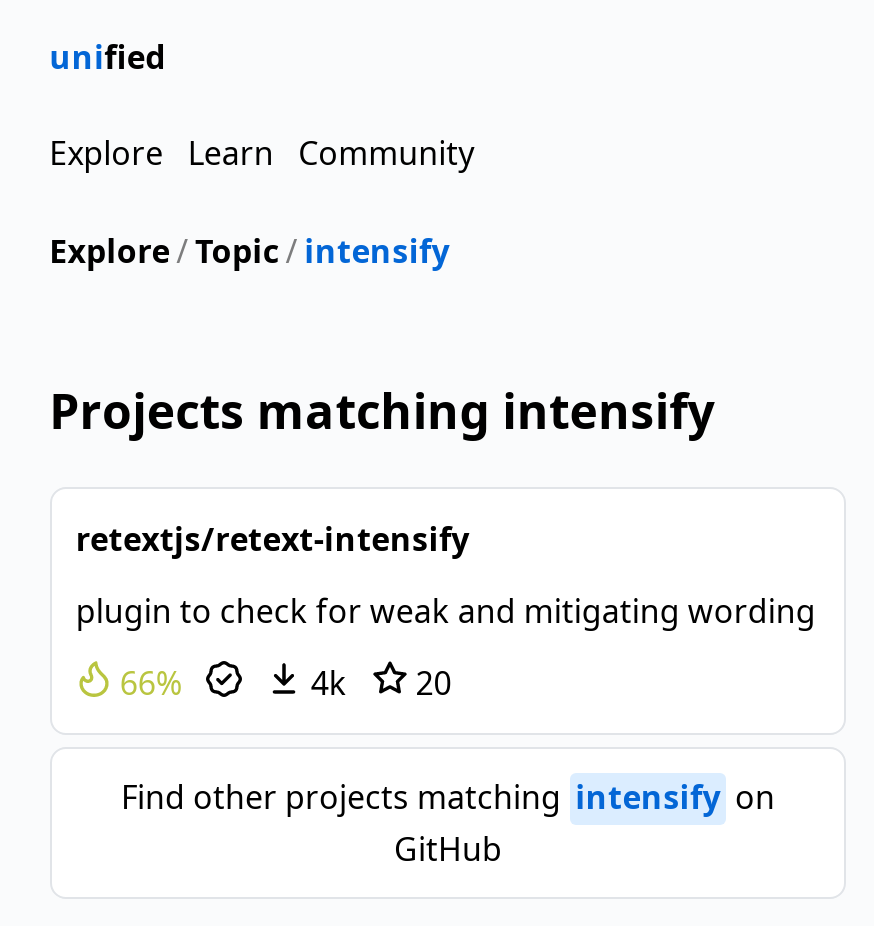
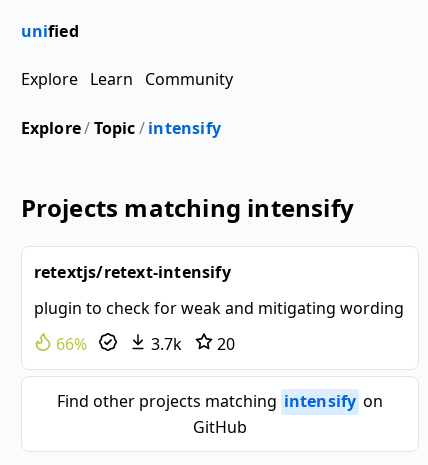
[303,662,451,706] 4k 20 -> [147,333,235,355] 3.7k 20

